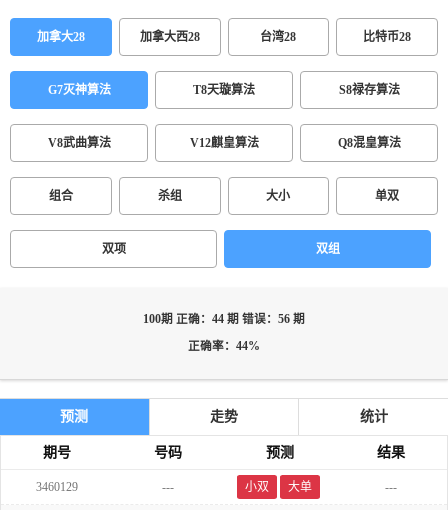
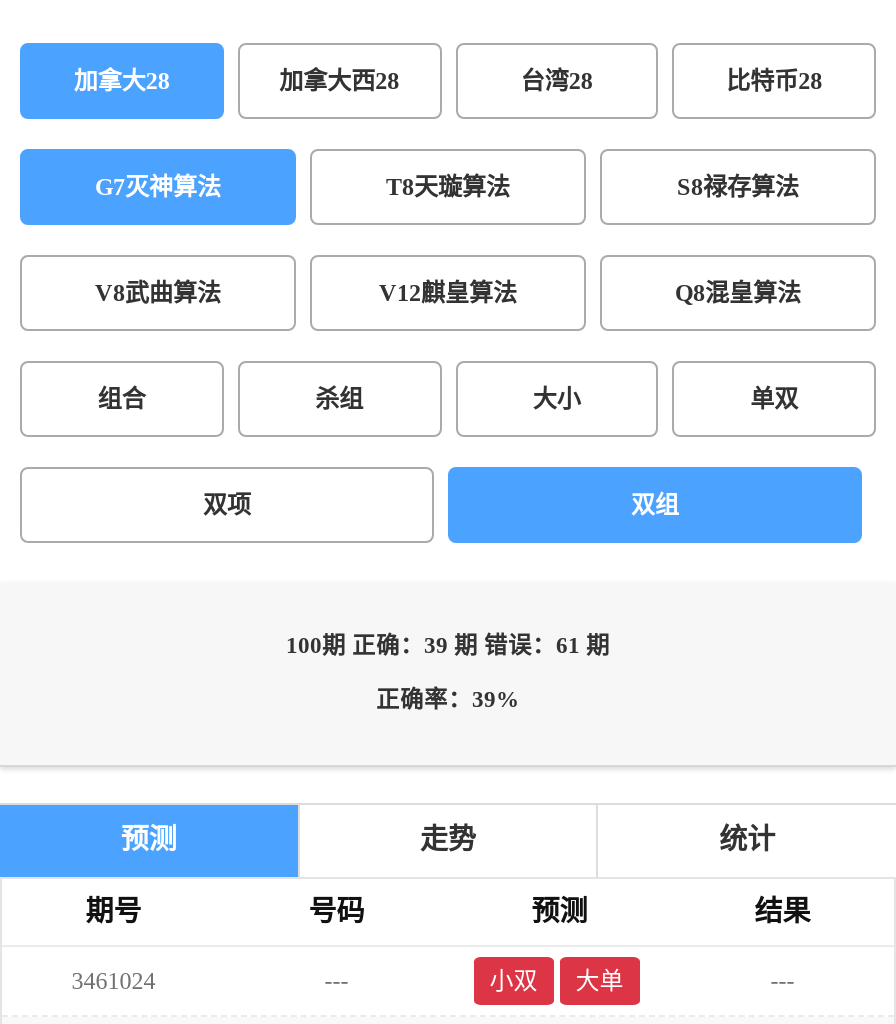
[143,313,305,326] 100期 正确：44 期 错误：56 期 -> [286,633,610,659] 100期 正确：39 期 错误：61 期
[188,340,260,353] 正确率：44% -> [376,687,520,713] 正确率：39%
[36,480,78,494] 3460129 -> [72,967,156,995] 3461024

